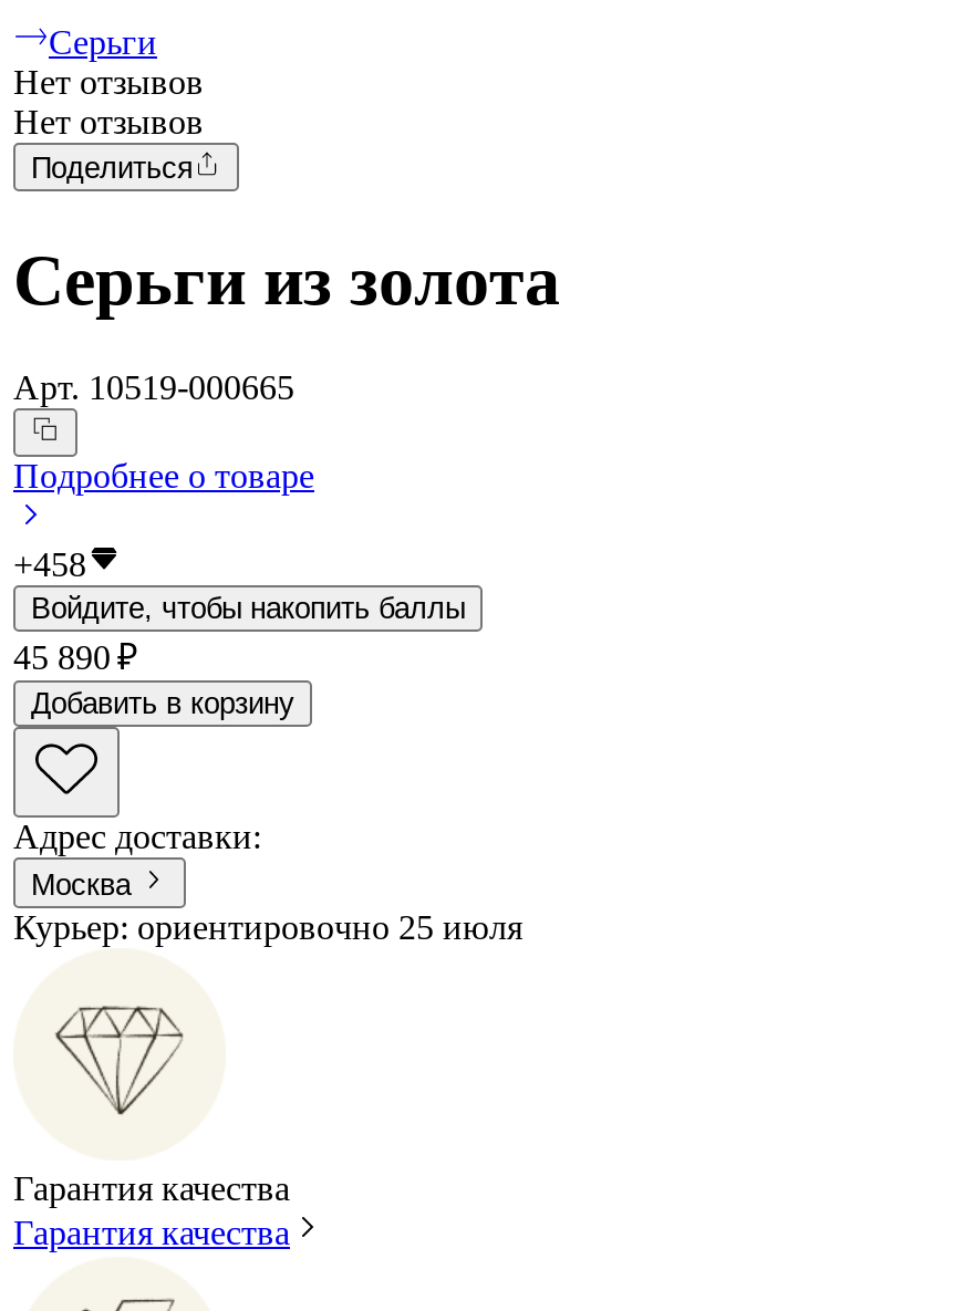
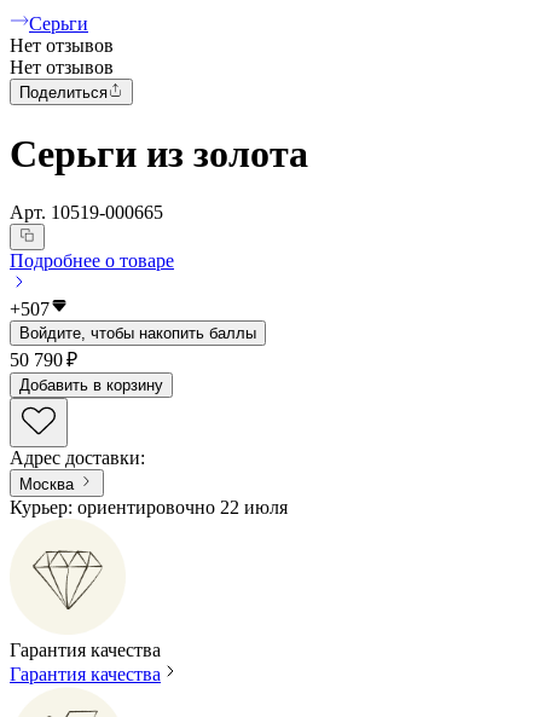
[13,547,86,584] +458 -> [10,299,50,320] +507
[13,639,137,677] 45 890 ₽ -> [10,350,77,371] 50 790 ₽
[13,908,522,945] Курьер: ориентировочно 25 июля -> [10,497,288,517] Курьер: ориентировочно 22 июля

